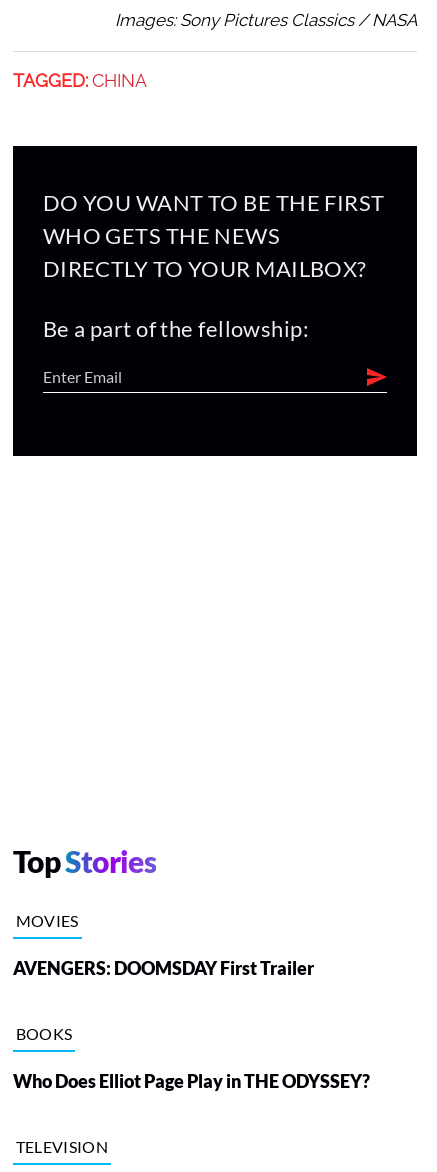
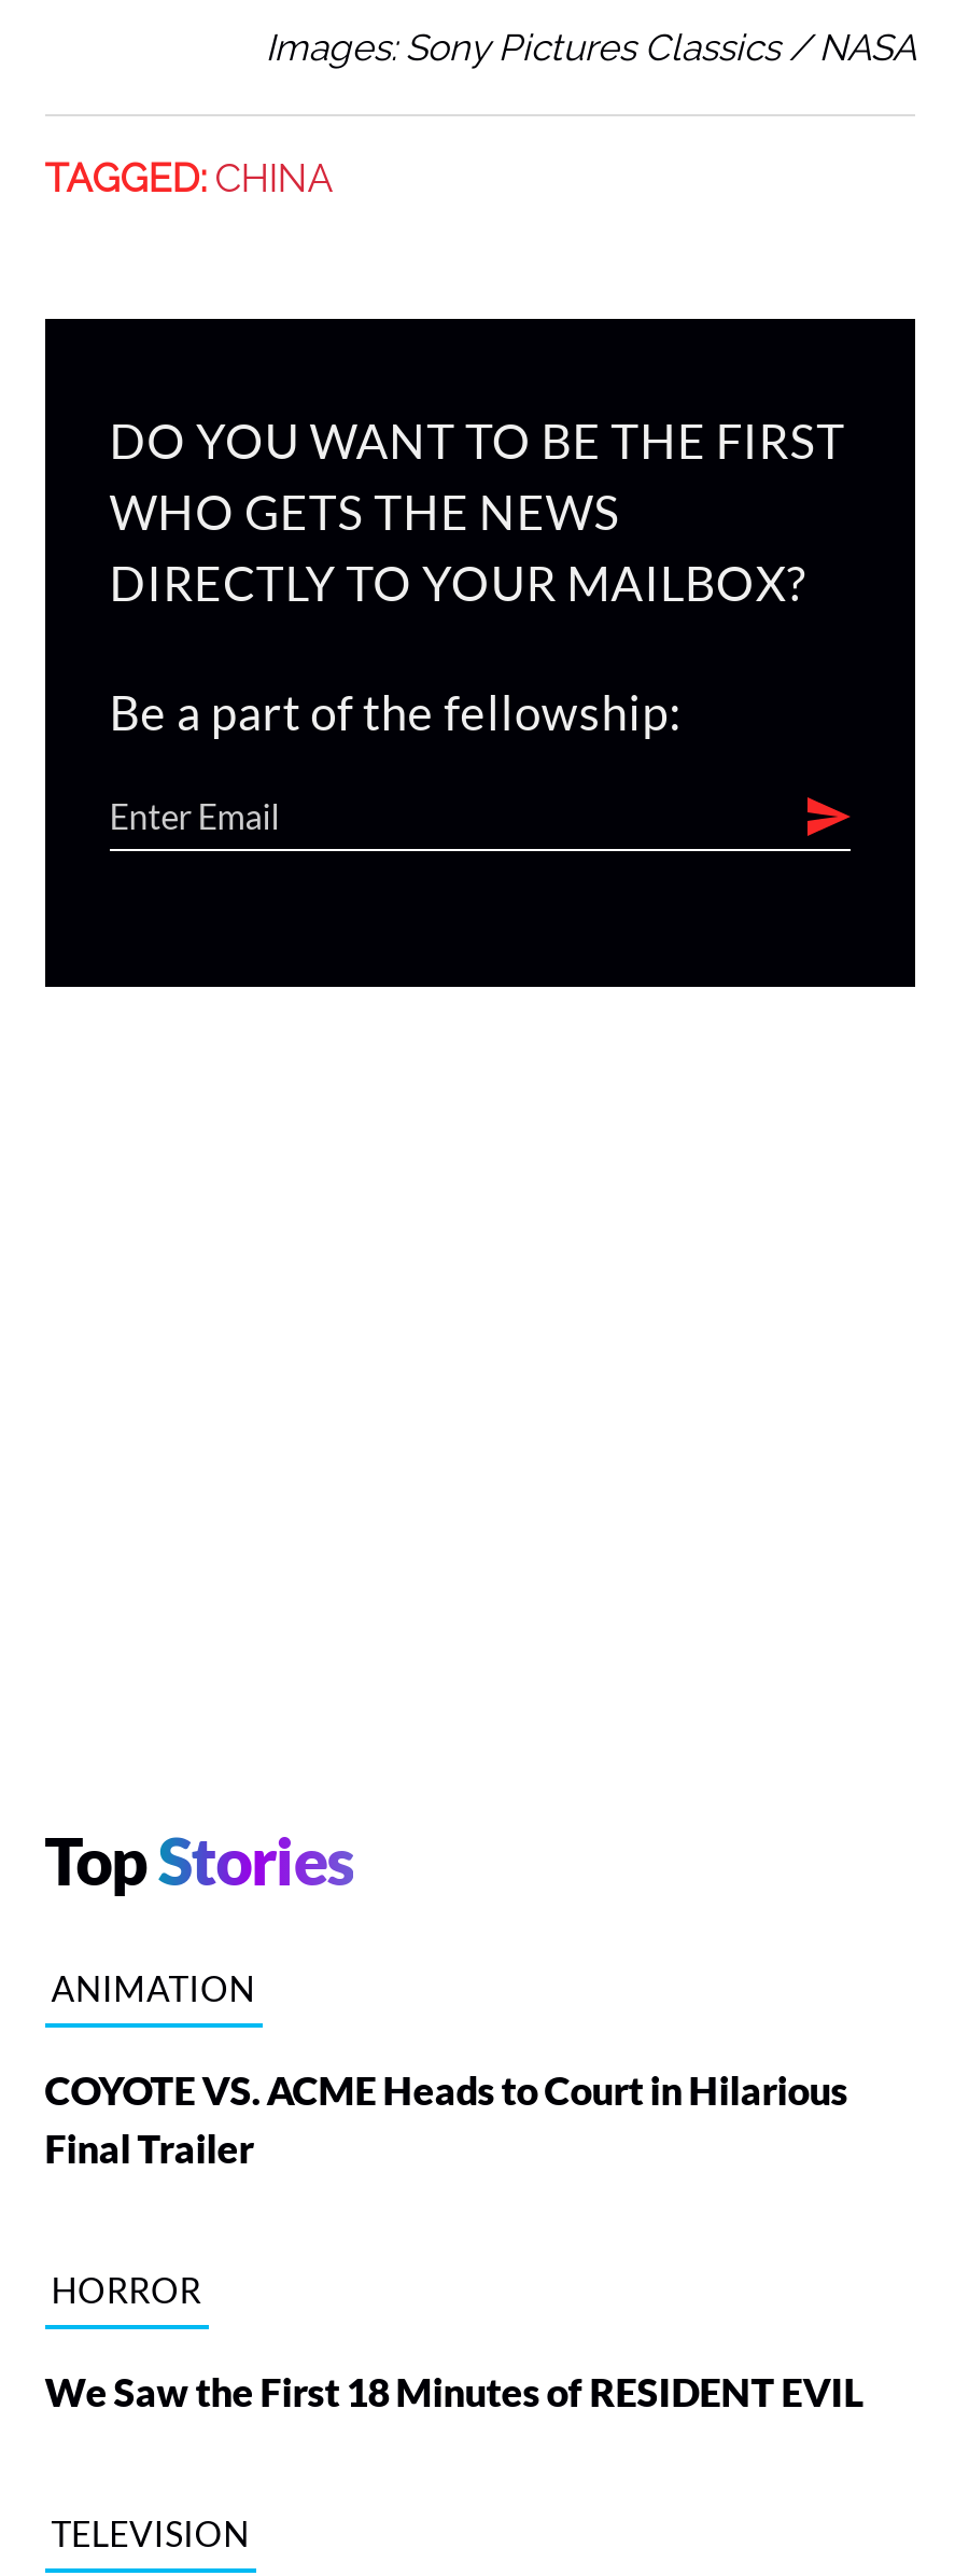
[16,911,79,930] MOVIES -> [51,1966,255,2007] ANIMATION
[13,957,314,979] AVENGERS: DOOMSDAY First Trailer -> [45,2066,848,2171] COYOTE VS. ACME Heads to Court in Hilarious | Final Trailer
[16,1024,72,1043] BOOKS -> [51,2268,202,2309] HORROR
[13,1070,370,1092] Who Does Elliot Page Play in THE ODYSSEY? -> [45,2367,863,2415] We Saw the First 18 Minutes of RESIDENT EVIL

